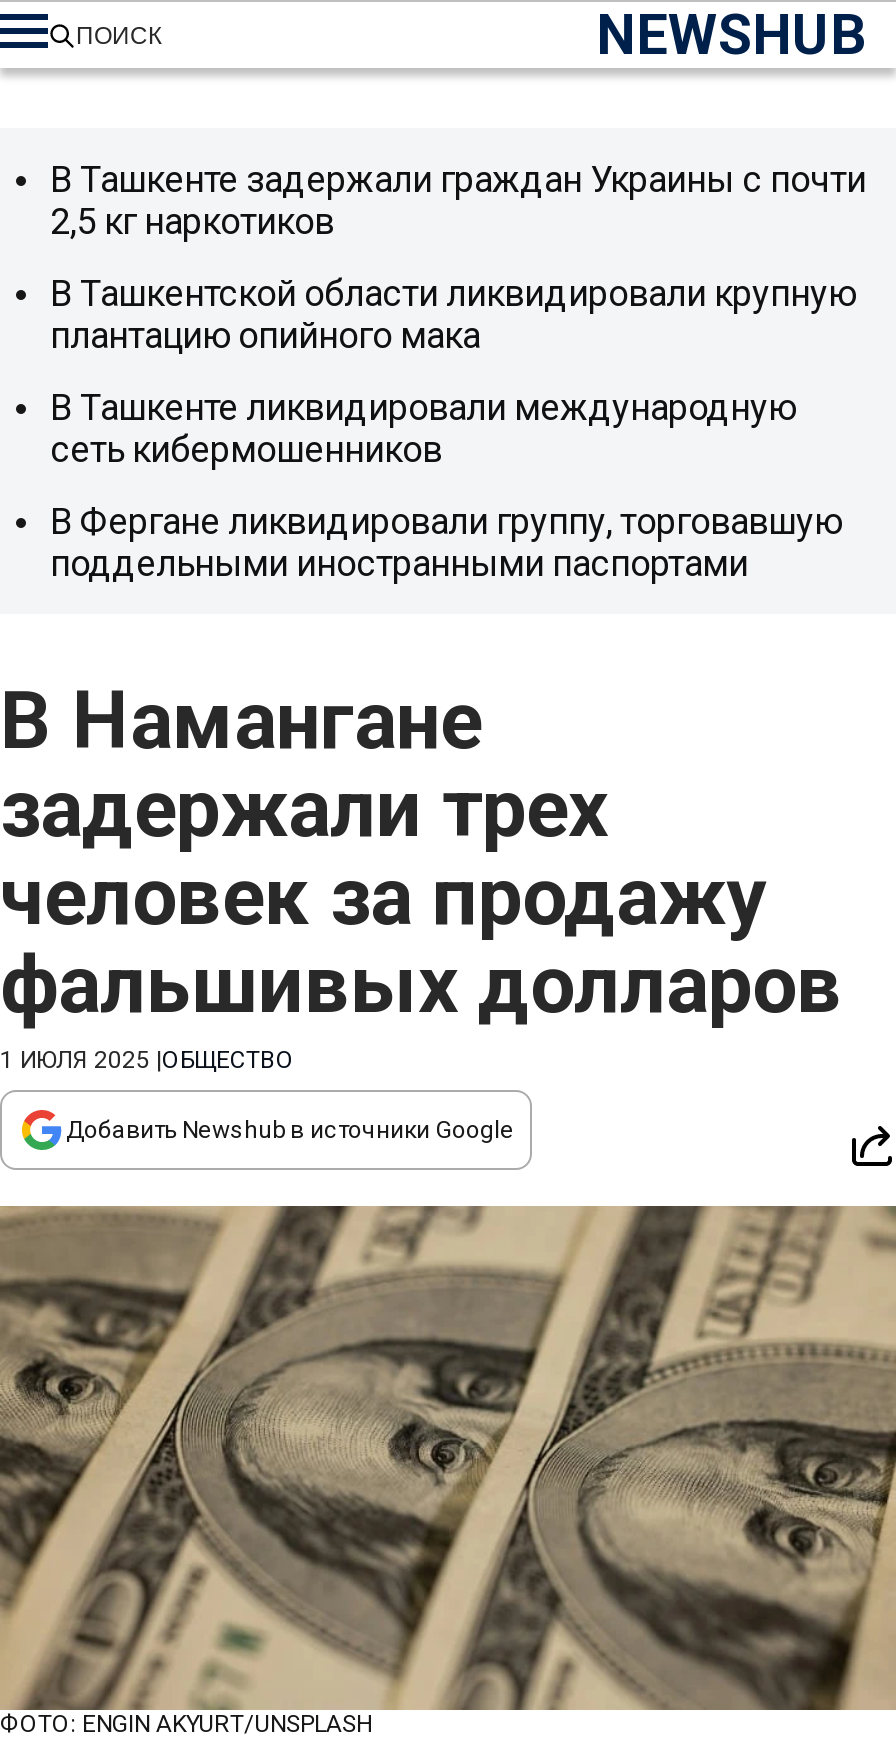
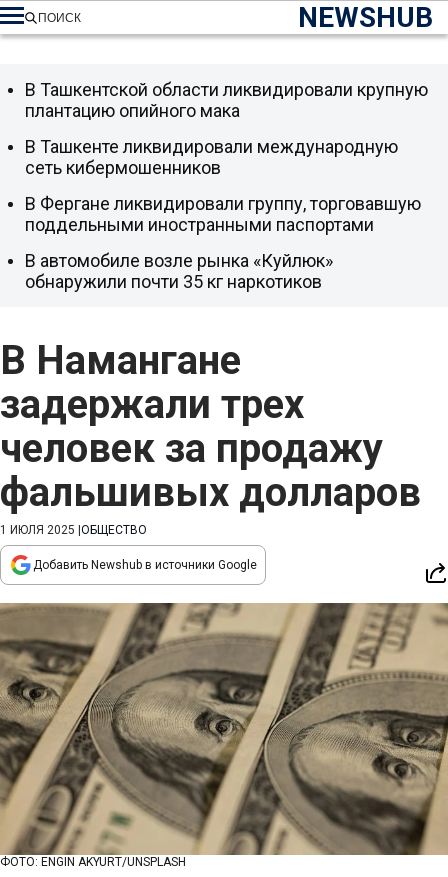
[50,158,866,242] В Ташкенте задержали граждан Украины с почти | 2,5 кг наркотиков -> none
moved [50,272,856,584] -> [25,79,428,235]: В Ташкентской области ликвидировали крупную | плантацию опийного мака | В Ташкенте ликвидировали международную | сеть кибермошенников | В Фергане ликвидировали группу, торговавшую | поддельными иностранными паспортами
none -> [25,250,333,292] В автомобиле возле рынка «Куйлюк» | обнаружили почти 35 кг наркотиков

